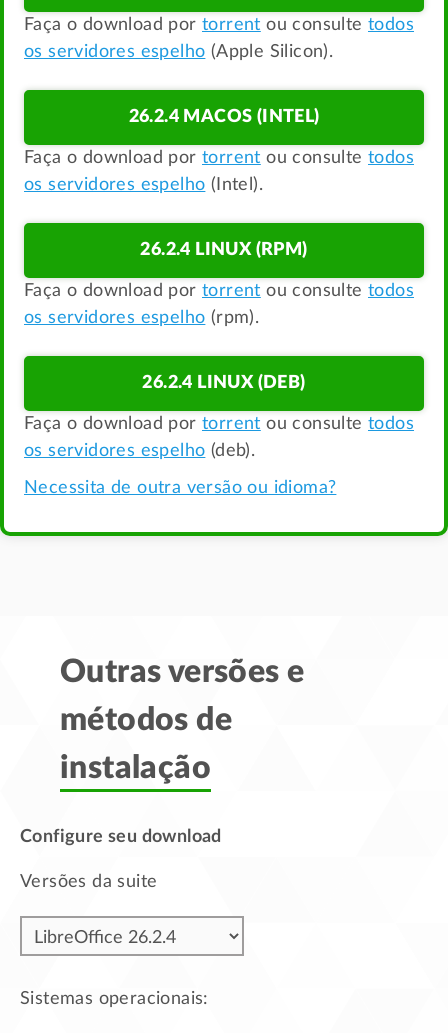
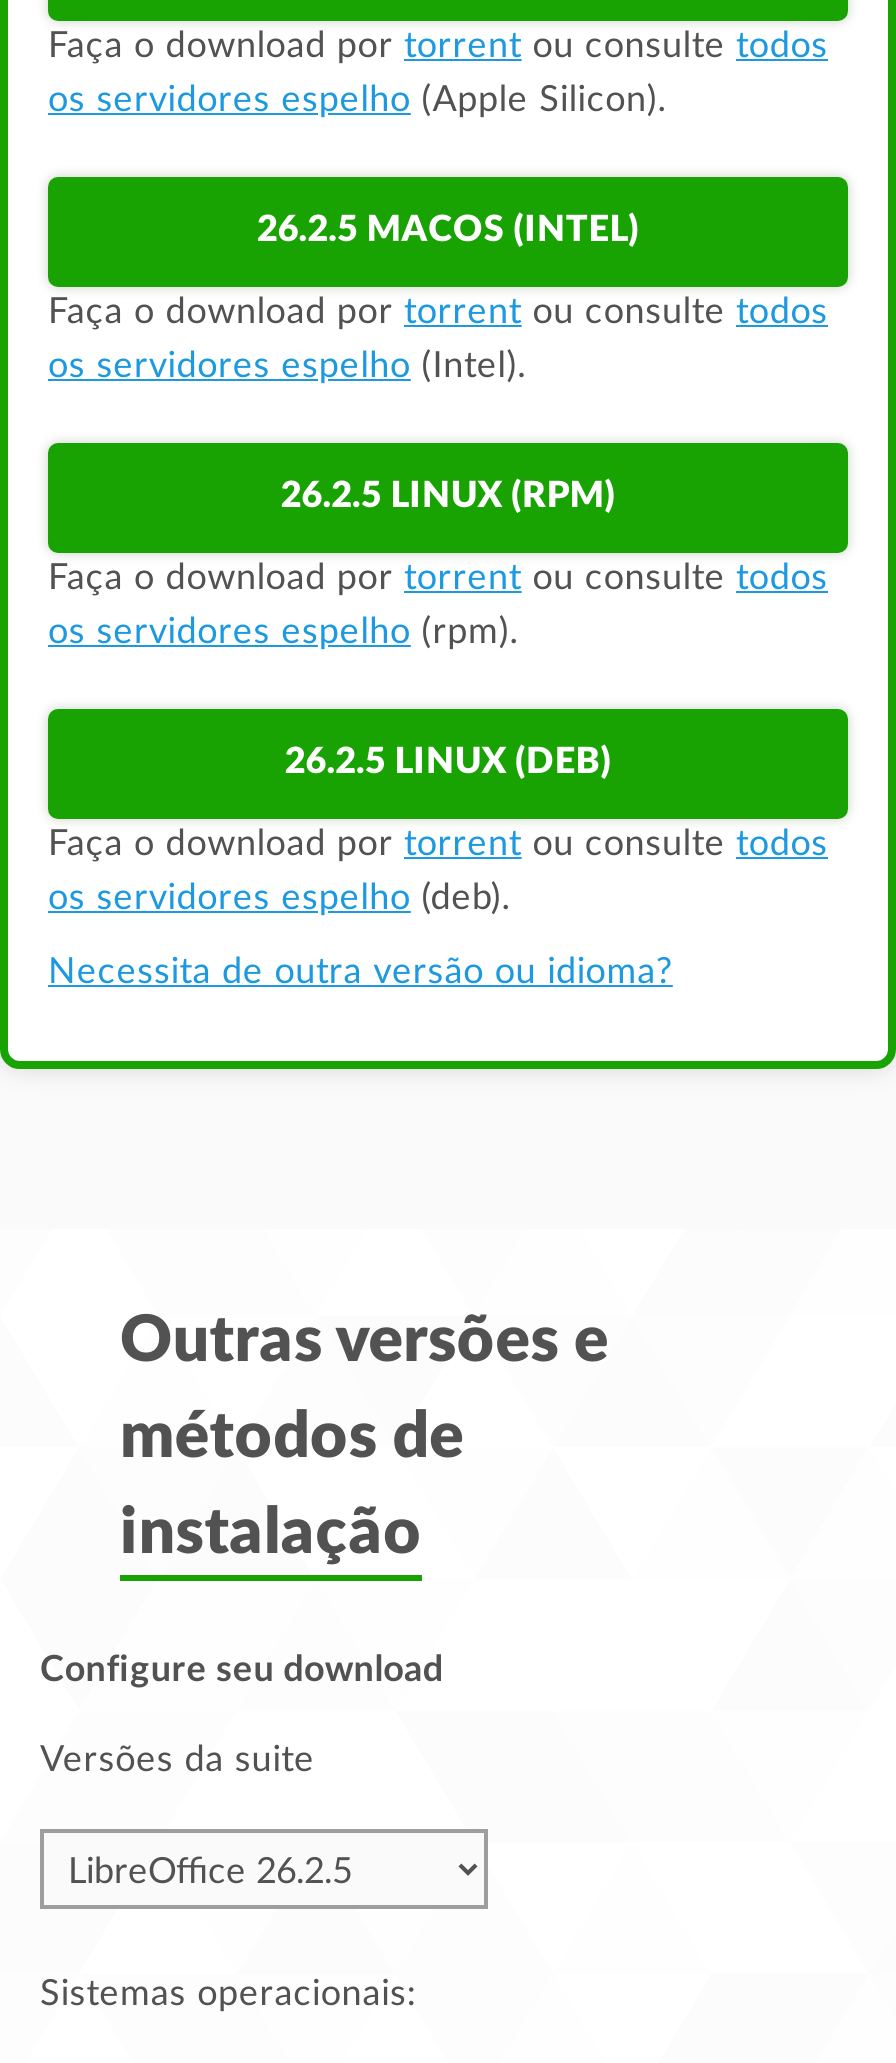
[128,108,319,126] 26.2.4 MACOS (INTEL) -> [257,212,639,248] 26.2.5 MACOS (INTEL)
[140,241,308,259] 26.2.4 LINUX (RPM) -> [281,478,615,514] 26.2.5 LINUX (RPM)
[142,374,306,392] 26.2.4 LINUX (DEB) -> [285,744,611,780] 26.2.5 LINUX (DEB)

